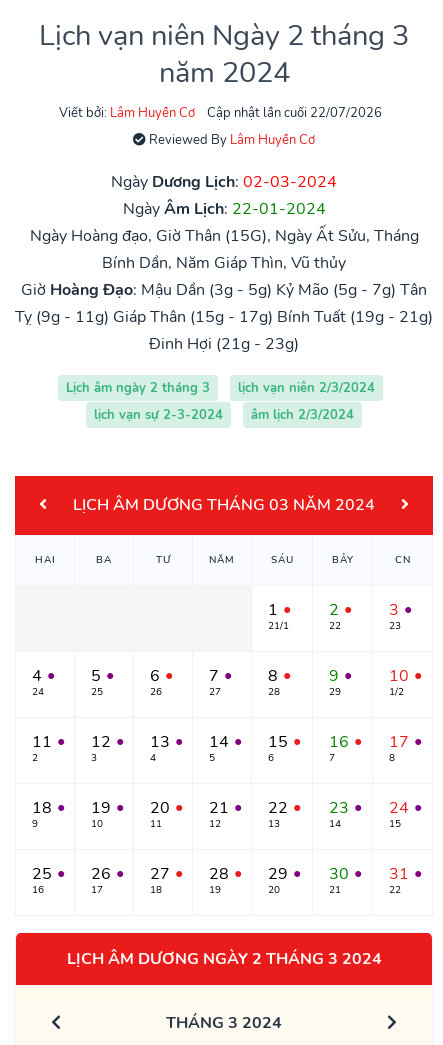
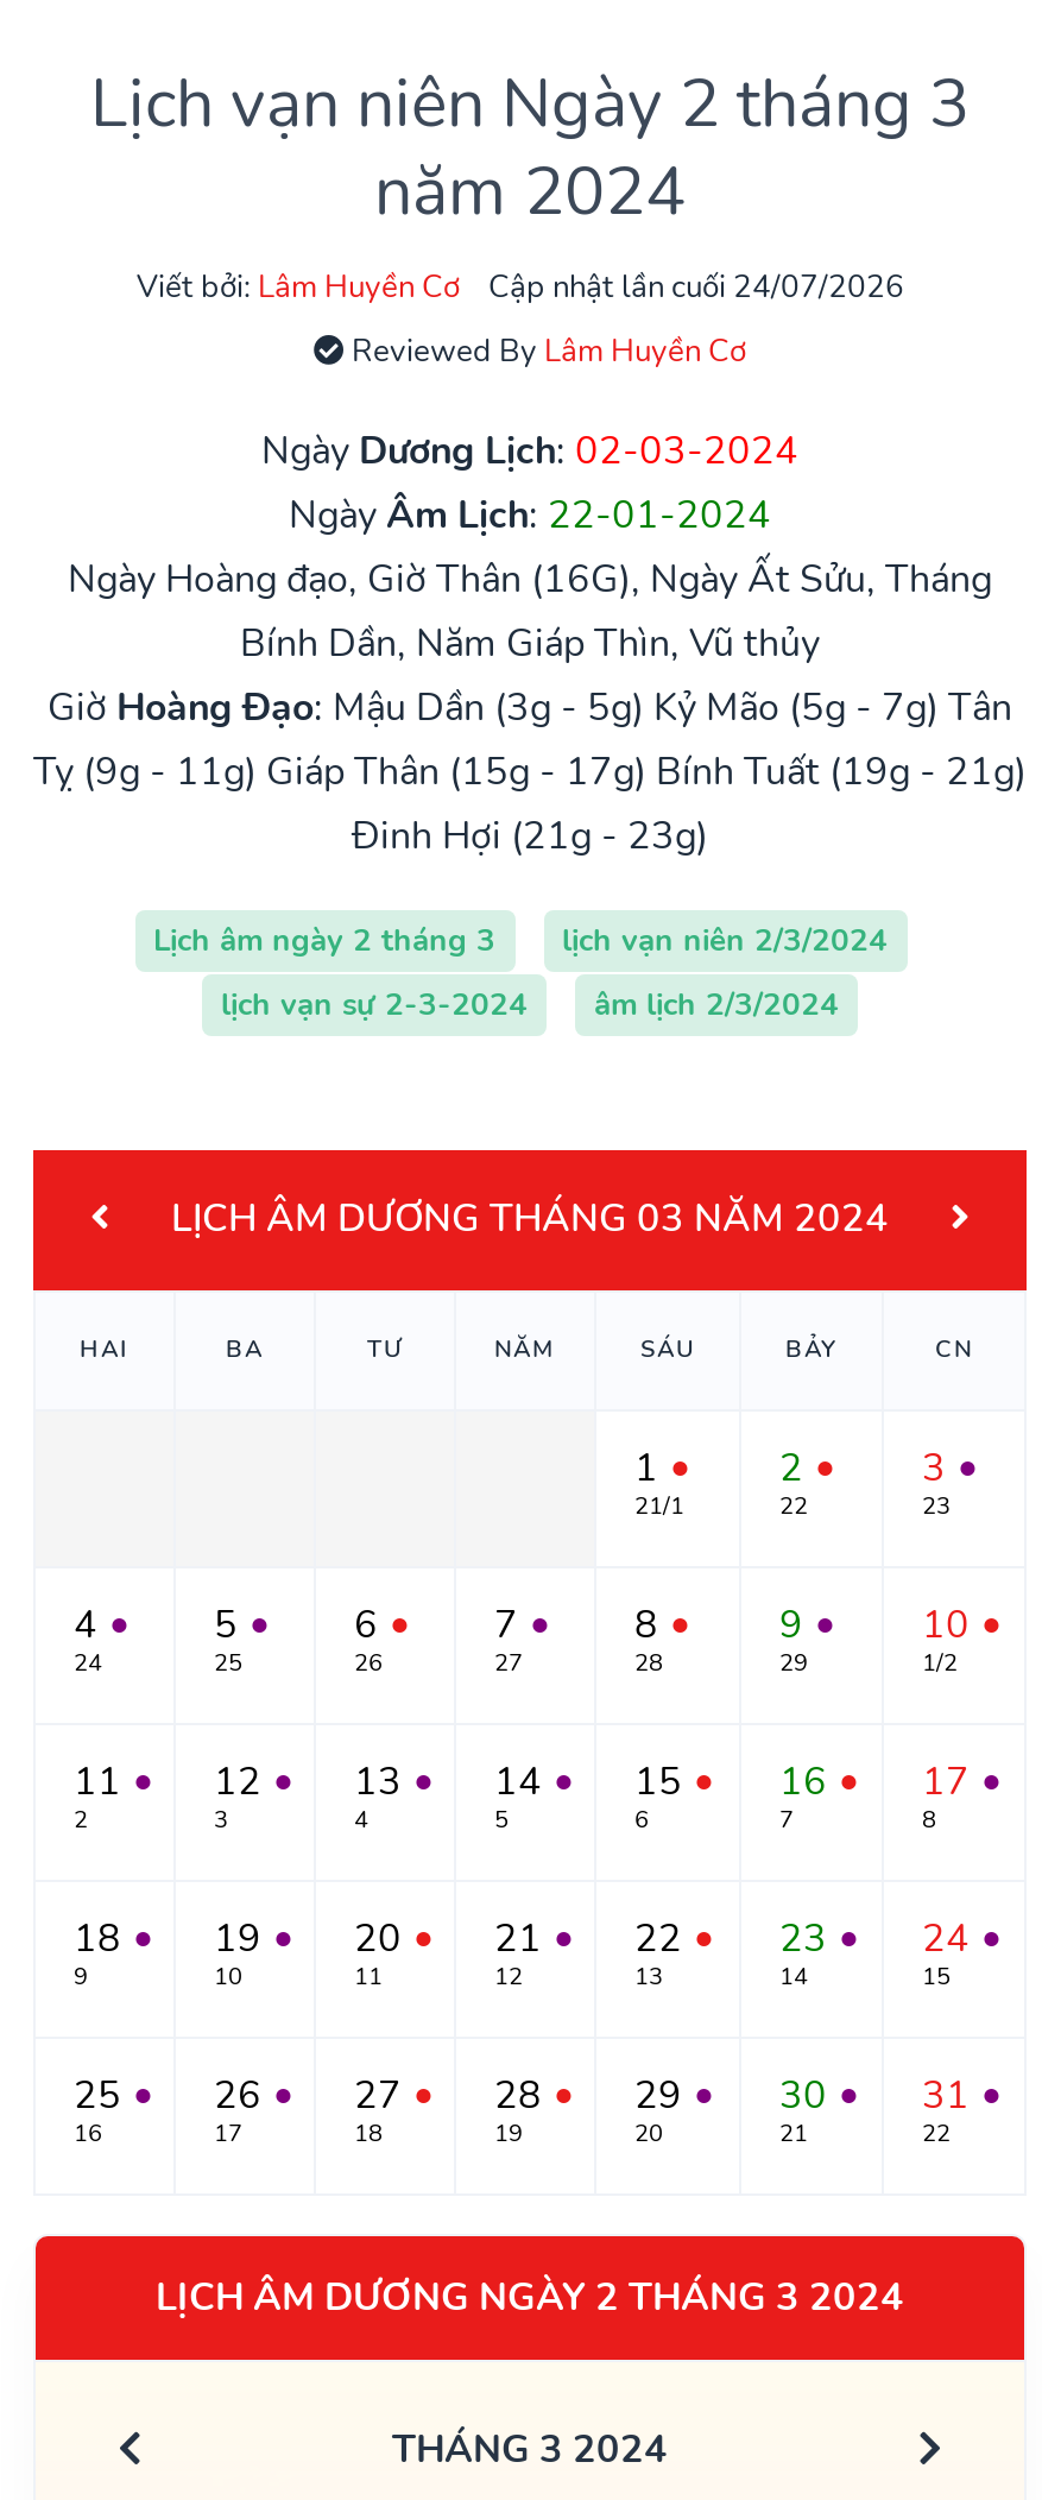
[206,104,381,122] Cập nhật lần cuối 22/07/2026 -> [488,265,904,308] Cập nhật lần cuối 24/07/2026
[29,225,418,247] Ngày Hoàng đạo, Giờ Thân (15G), Ngày Ất Sửu, Tháng -> [68,553,992,605] Ngày Hoàng đạo, Giờ Thân (16G), Ngày Ất Sửu, Tháng

